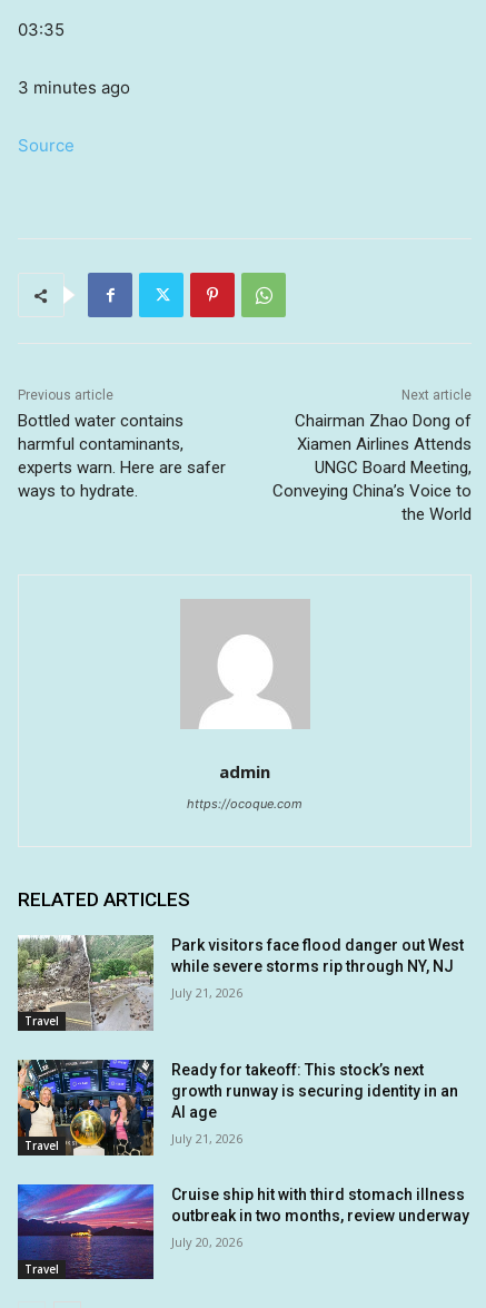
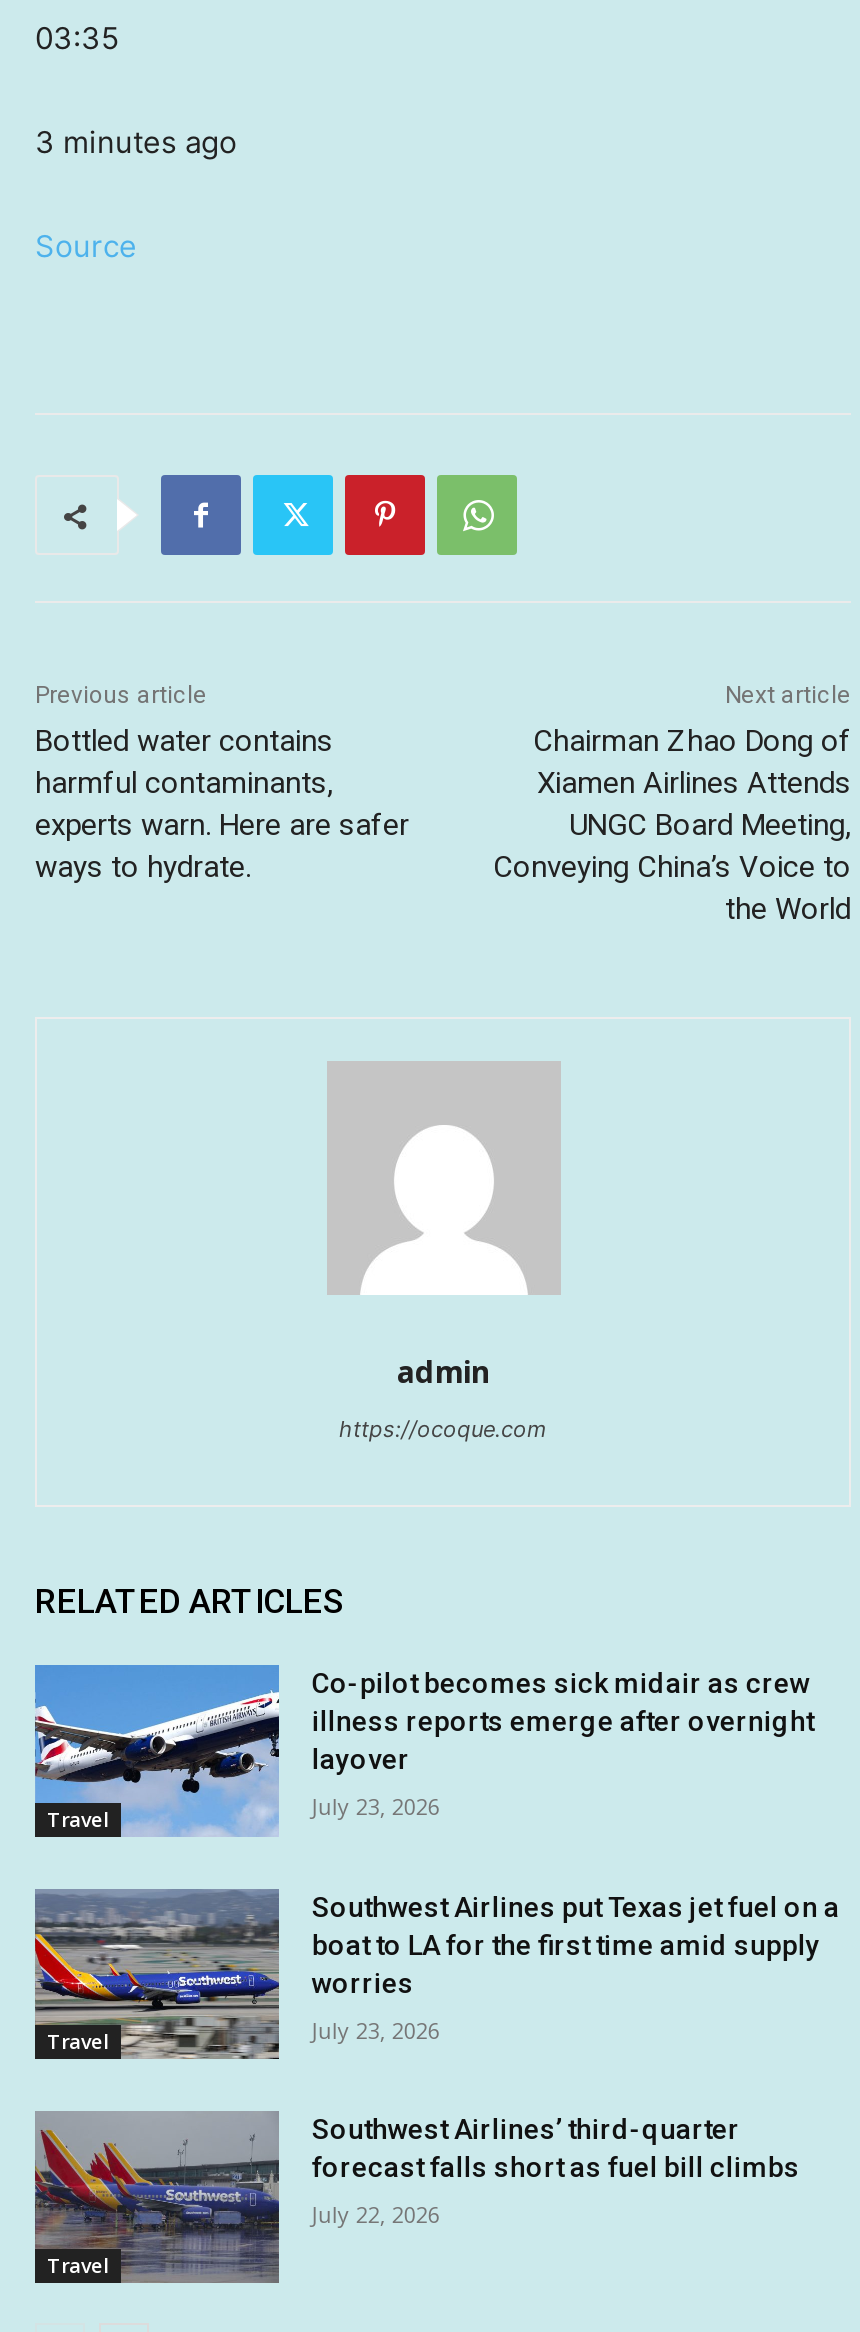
[17,934,464,1031] [image] | Park visitors face flood danger out West | while severe storms rip through NY, NJ -> [33,1664,814,1838] [image] | Co-pilot becomes sick midair as crew | illness reports emerge after overnight | layover
[172,985,243,1001] July 21, 2026 -> [312,1791,440,1821] July 23, 2026
[17,1059,459,1157] [image] | Ready for takeoff: This stock’s next | growth runway is securing identity in an | AI age -> [33,1888,840,2060] [image] | Southwest Airlines put Texas jet fuel on a | boat to LA for the first time amid supply | worries
[172,1130,243,1147] July 21, 2026 -> [312,2014,440,2044] July 23, 2026
[17,1183,470,1279] [image] | Cruise ship hit with third stomach illness | outbreak in two months, review underway -> [33,2110,800,2284] [image] | Southwest Airlines’ third-quarter | forecast falls short as fuel bill climbs
[172,1233,243,1250] July 20, 2026 -> [312,2199,440,2229] July 22, 2026

